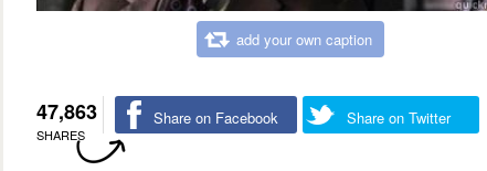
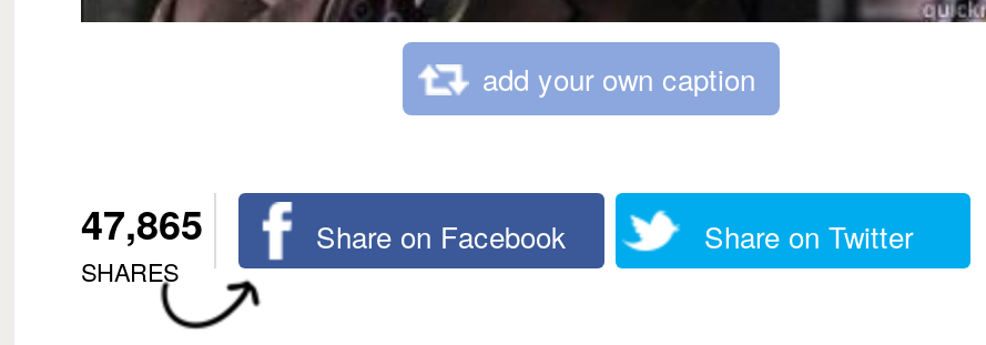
[36,97,97,126] 47,863 -> [81,195,203,252] 47,865

